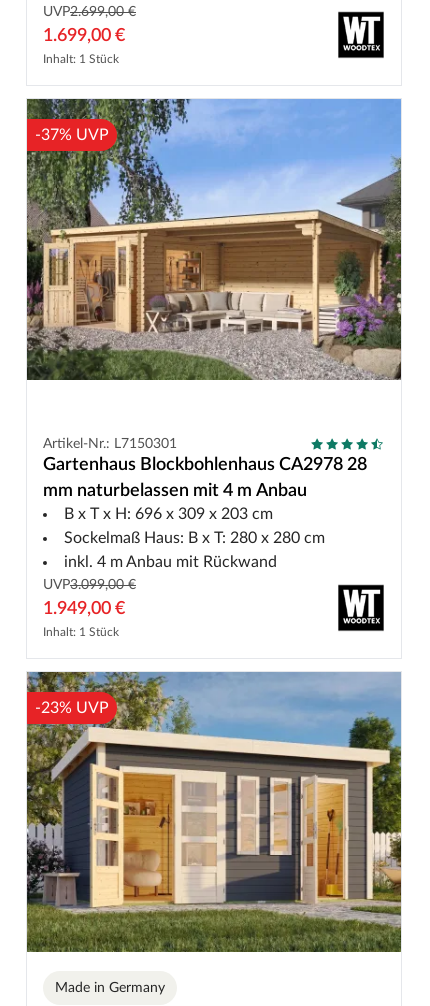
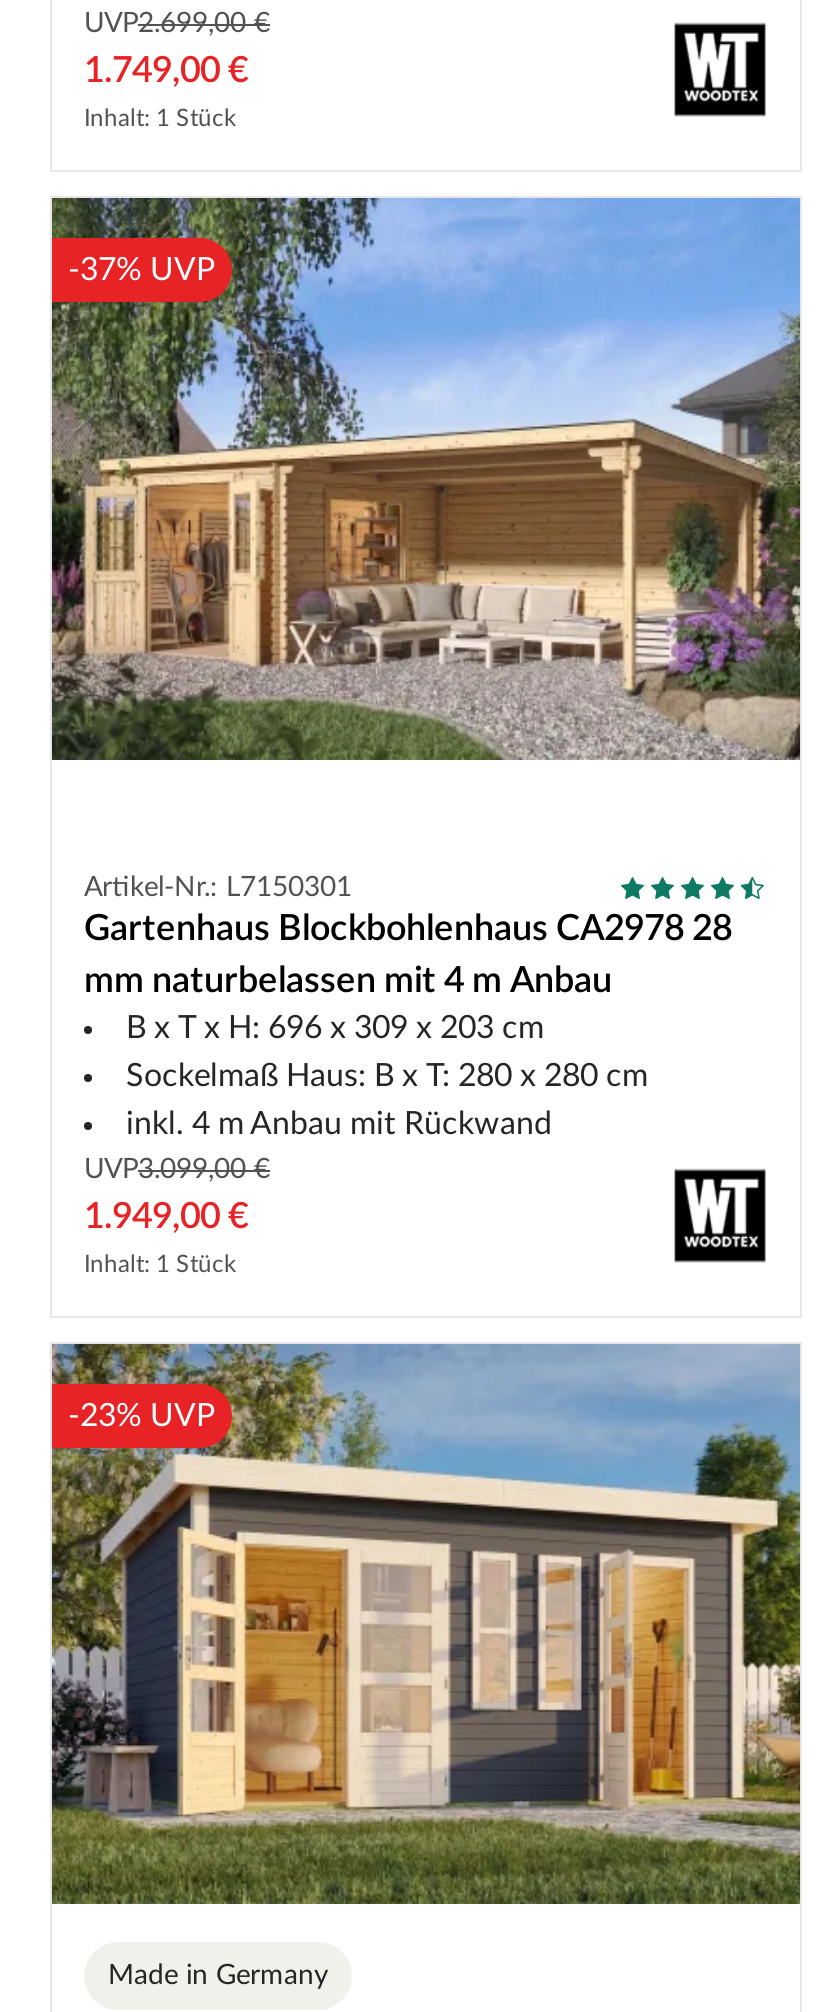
[43,27,125,45] 1.699,00 € -> [84,54,248,90] 1.749,00 €

